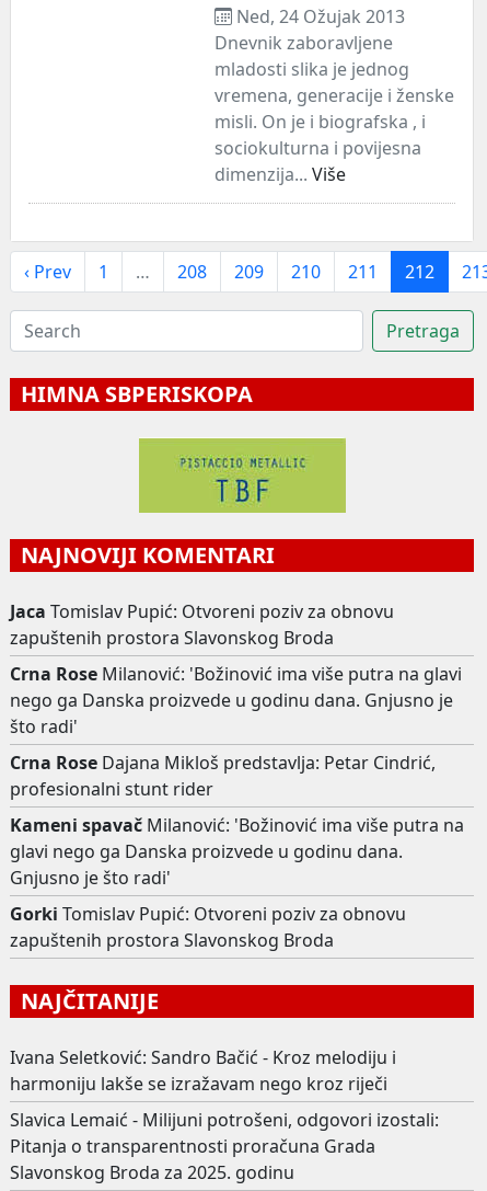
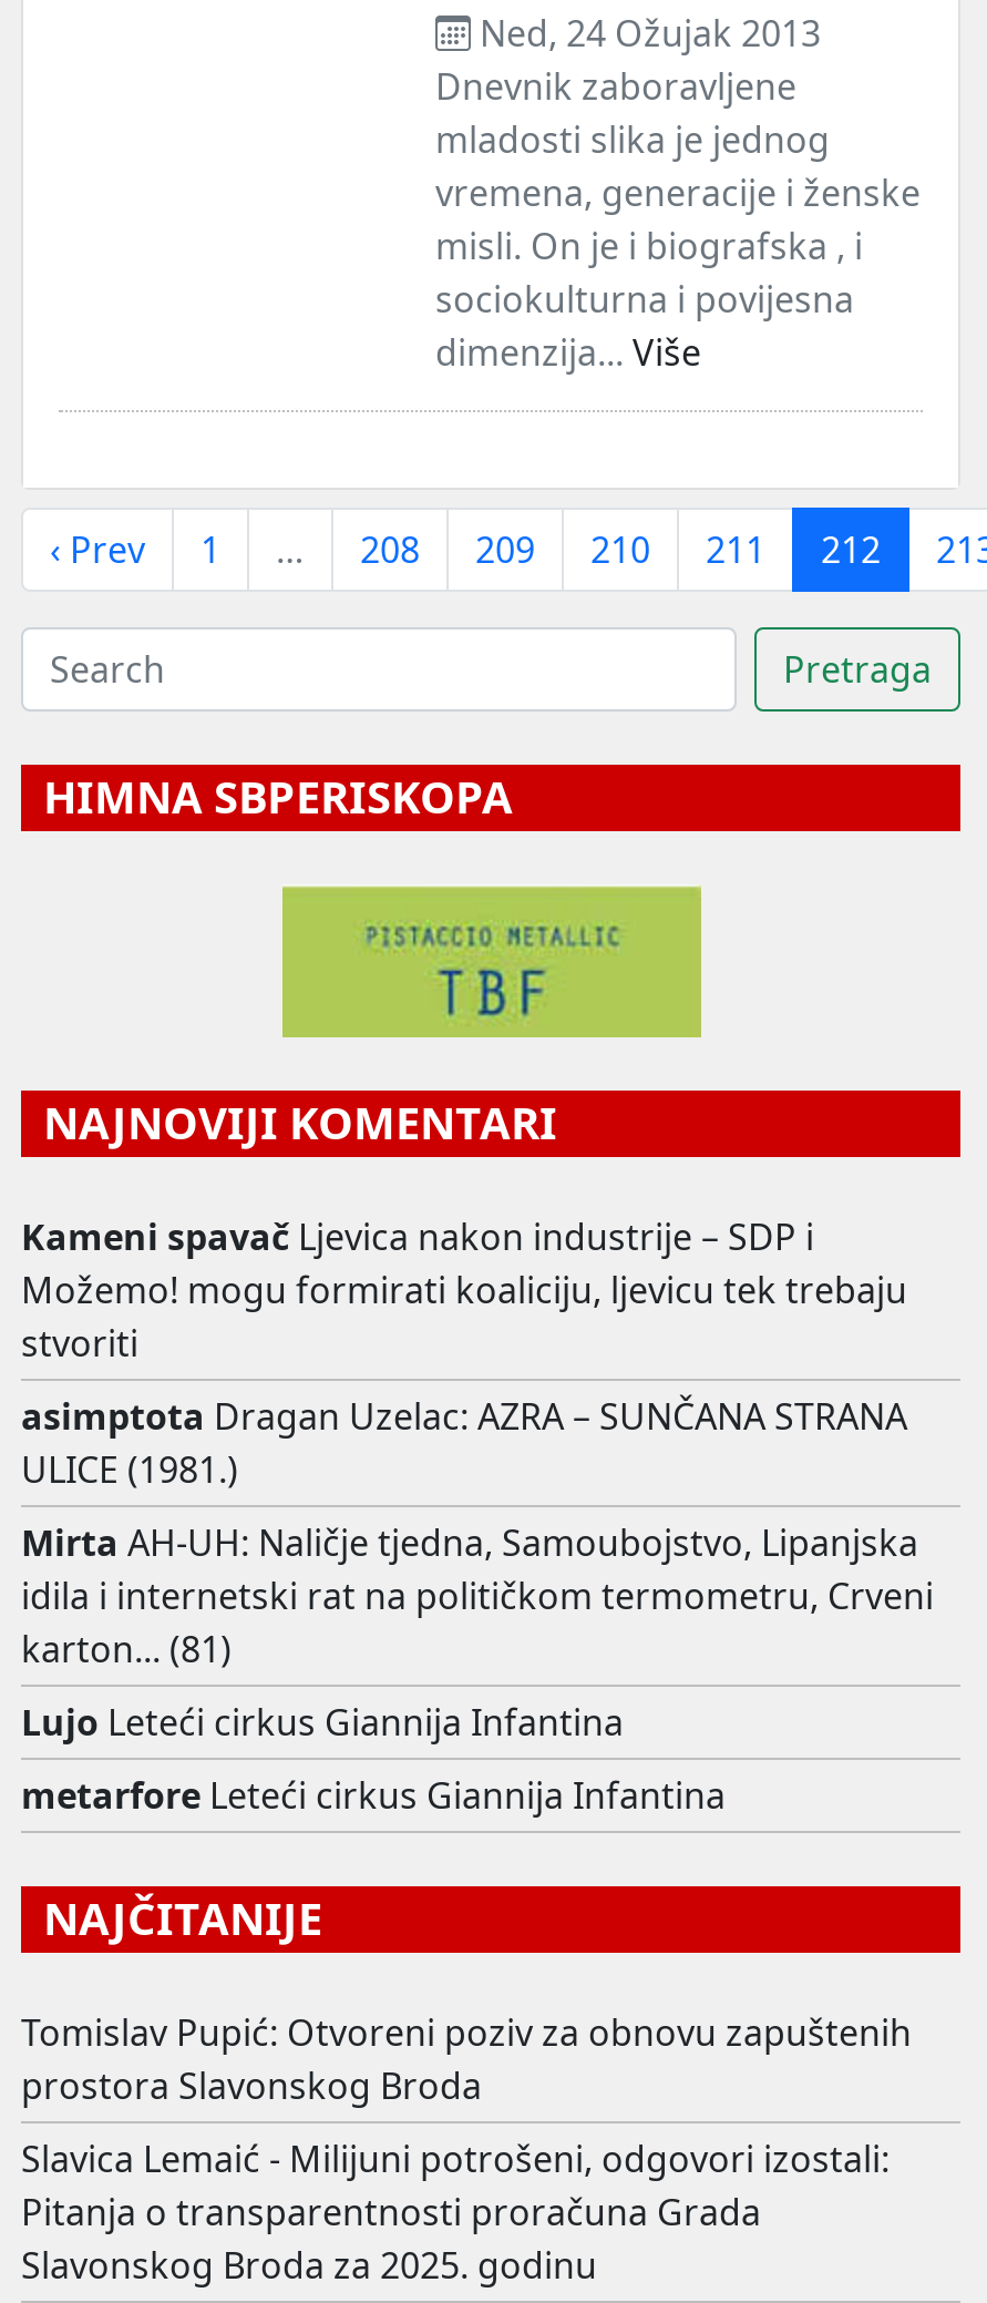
[10,599,394,650] Jaca Tomislav Pupić: Otvoreni poziv za obnovu | zapuštenih prostora Slavonskog Broda -> [21,1212,907,1367] Kameni spavač Ljevica nakon industrije – SDP i | Možemo! mogu formirati koaliciju, ljevicu tek trebaju | stvoriti
[10,662,462,738] Crna Rose Milanović: 'Božinović ima više putra na glavi | nego ga Danska proizvede u godinu dana. Gnjusno je | što radi' -> [21,1392,907,1494] asimptota Dragan Uzelac: AZRA – SUNČANA STRANA | ULICE (1981.)
[10,750,436,801] Crna Rose Dajana Mikloš predstavlja: Petar Cindrić, | profesionalni stunt rider -> [21,1518,934,1673] Mirta AH-UH: Naličje tjedna, Samoubojstvo, Lipanjska | idila i internetski rat na političkom termometru, Crveni | karton... (81)
[10,813,464,890] Kameni spavač Milanović: 'Božinović ima više putra na | glavi nego ga Danska proizvede u godinu dana. | Gnjusno je što radi' -> [21,1698,624,1746] Lujo Leteći cirkus Giannija Infantina
[10,902,406,952] Gorki Tomislav Pupić: Otvoreni poziv za obnovu | zapuštenih prostora Slavonskog Broda -> [21,1771,726,1820] metarfore Leteći cirkus Giannija Infantina
[10,1045,396,1096] Ivana Seletković: Sandro Bačić - Kroz melodiju i | harmoniju lakše se izražavam nego kroz riječi -> [21,2008,912,2110] Tomislav Pupić: Otvoreni poziv za obnovu zapuštenih | prostora Slavonskog Broda

